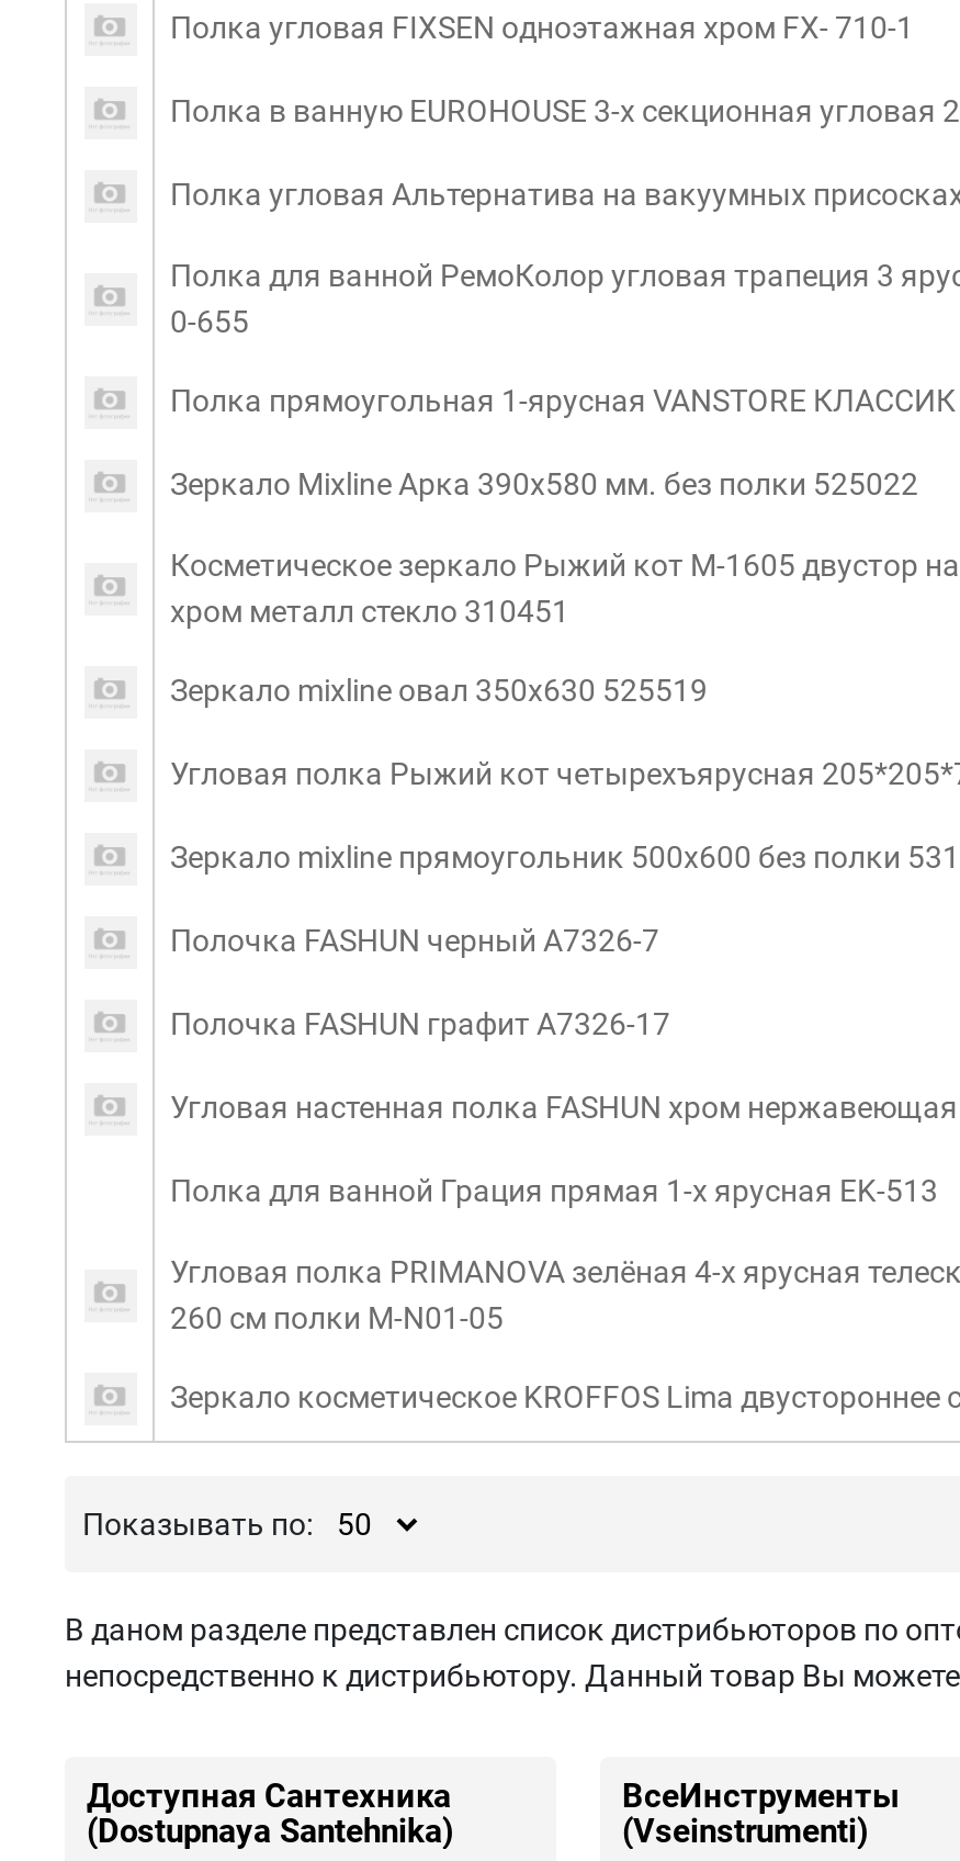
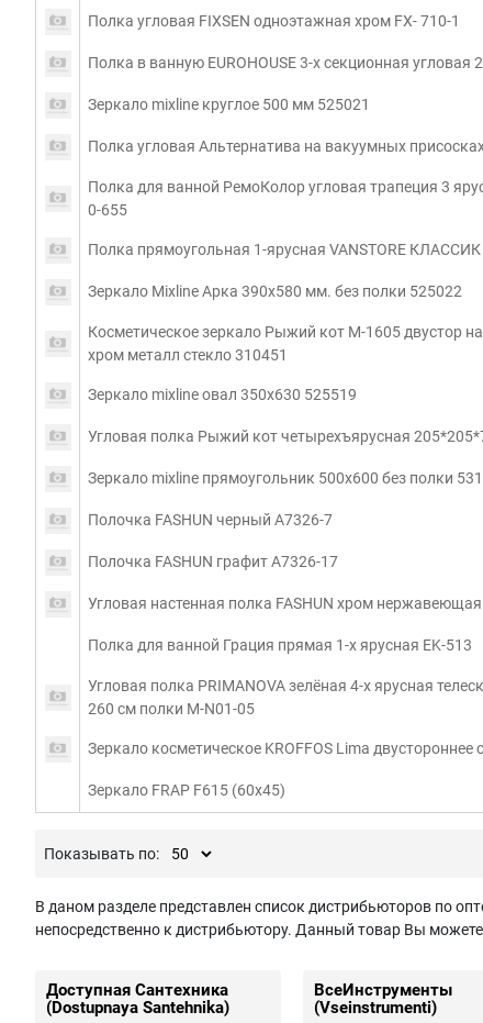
none -> [88,96,370,113] Зеркало mixline круглое 500 мм 525021
none -> [88,781,285,799] Зеркало FRAP F615 (60х45)

